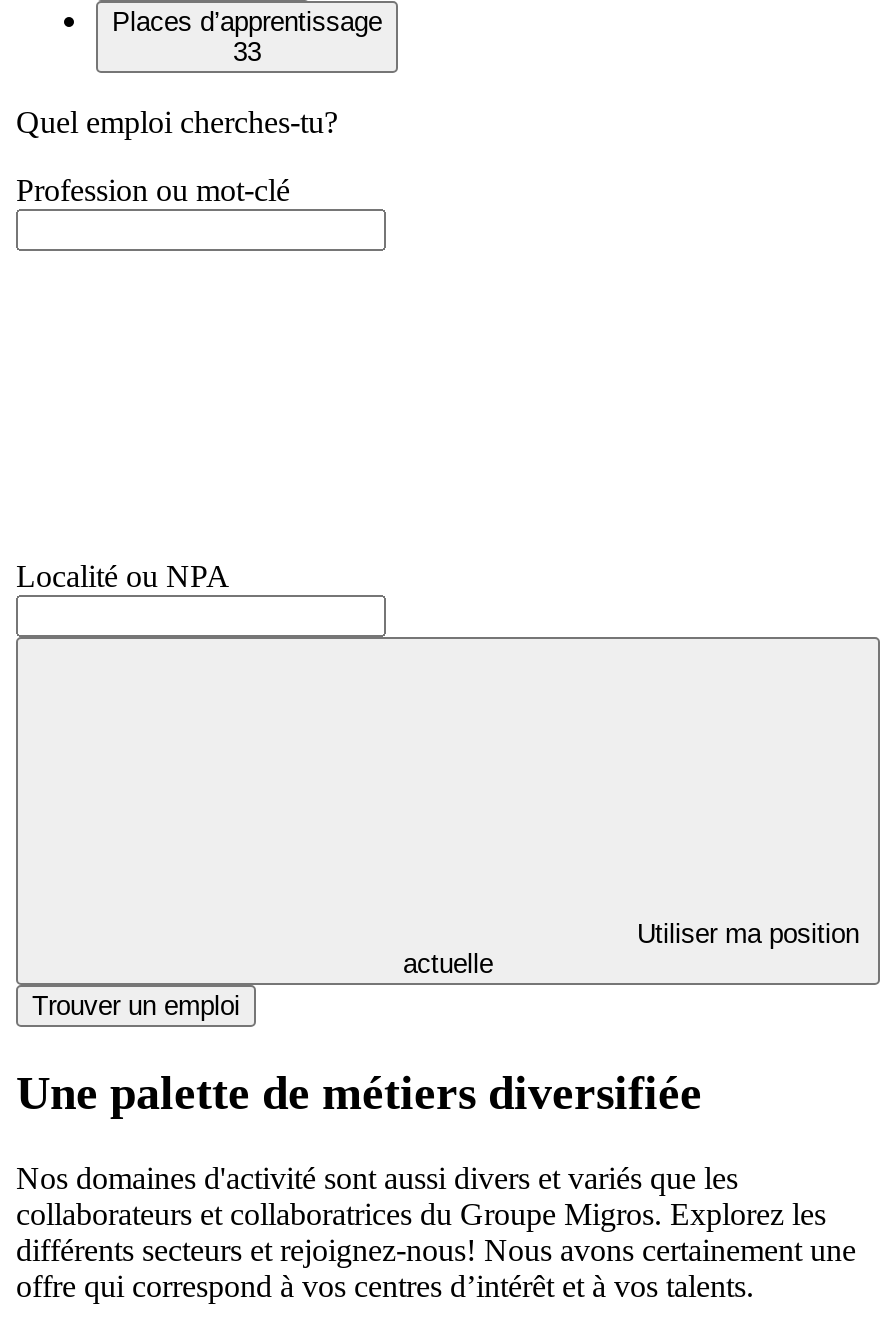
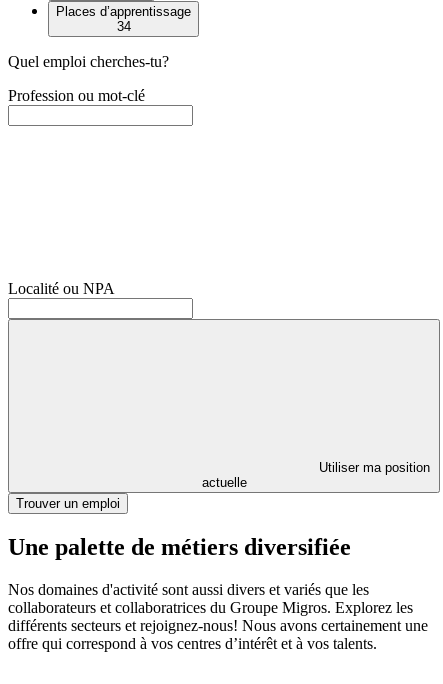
[233,38,261,68] 33 -> [116,19,130,34] 34

